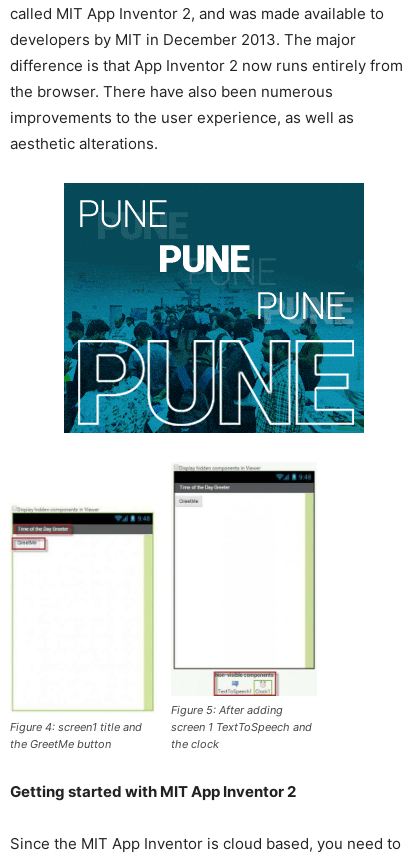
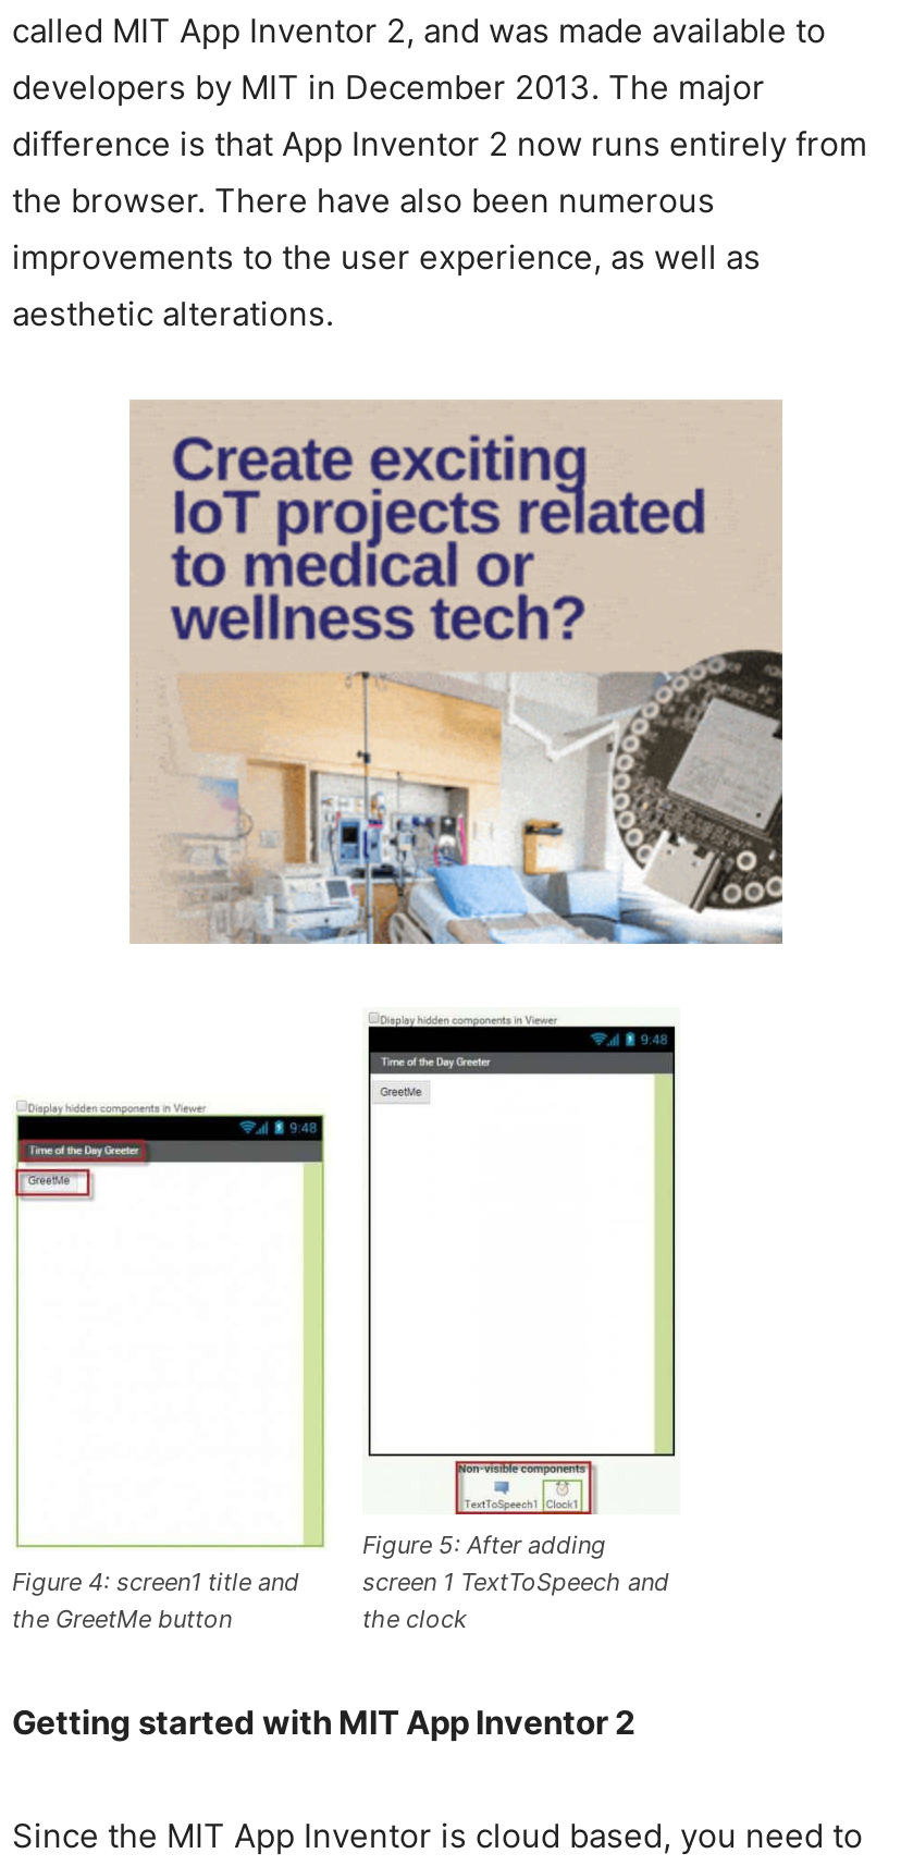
[63,182,365,434] [image] -> [129,398,785,945] [image]

